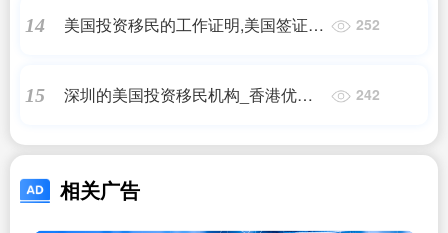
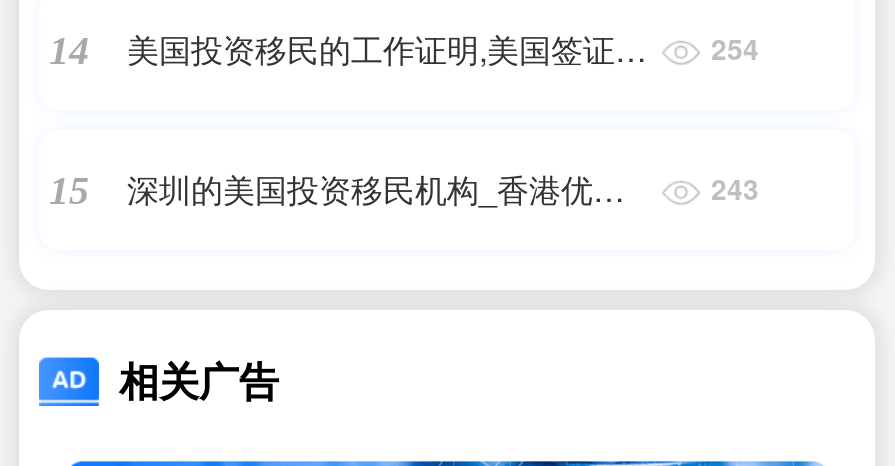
[356,14,380,34] 252 -> [711,28,759,68] 254
[356,84,380,104] 242 -> [711,168,759,208] 243

